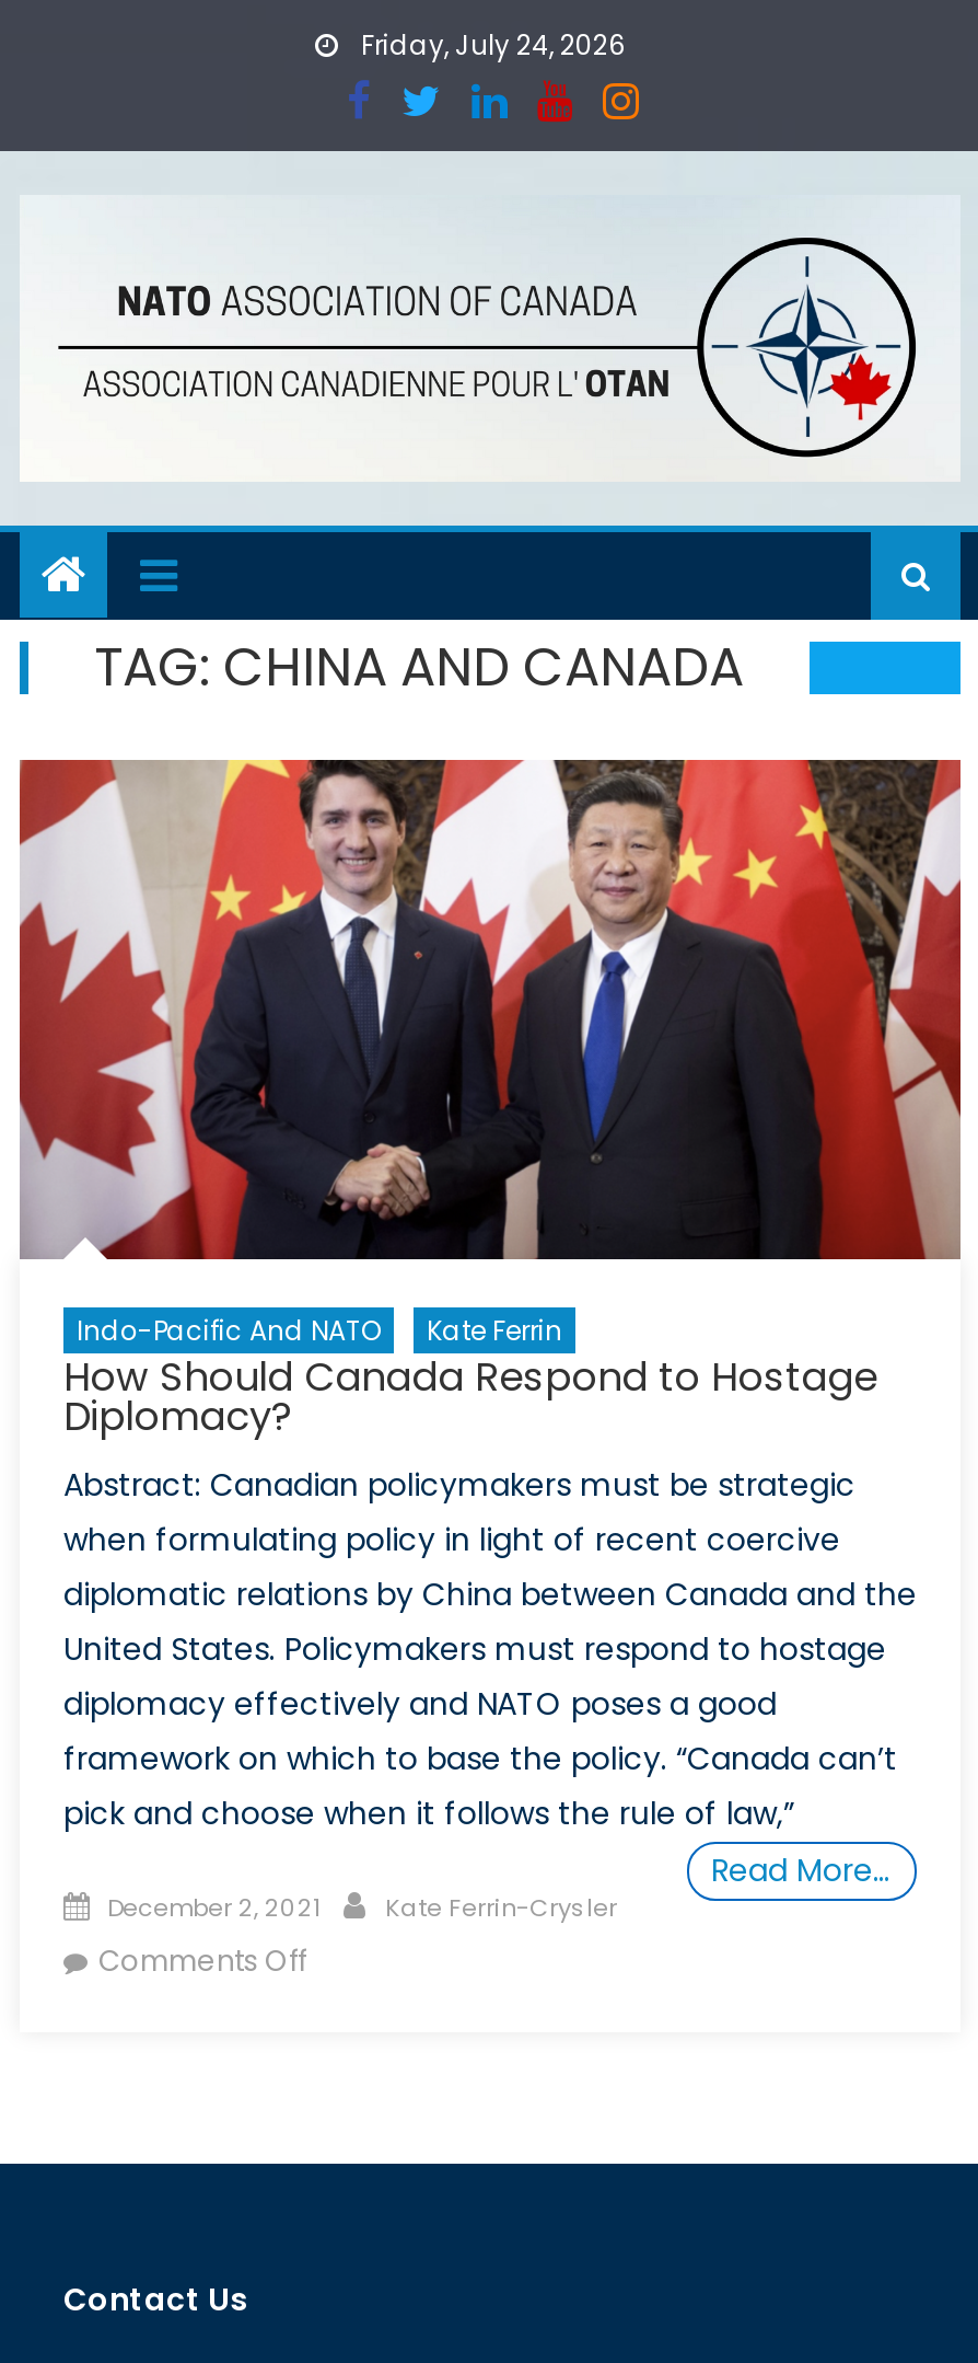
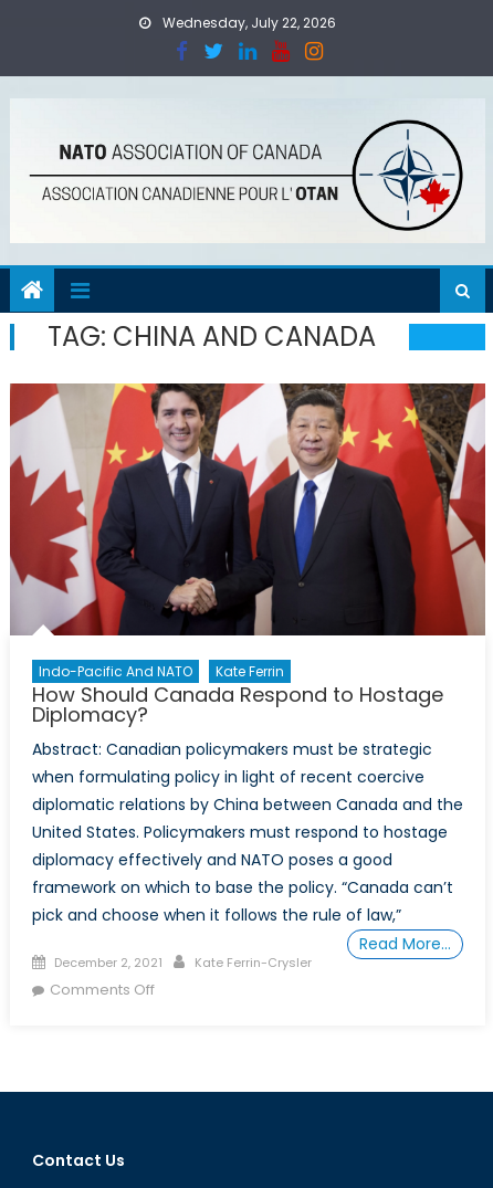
[354,26,626,64] Friday, July 24, 2026 -> [159,13,336,32] Wednesday, July 22, 2026

